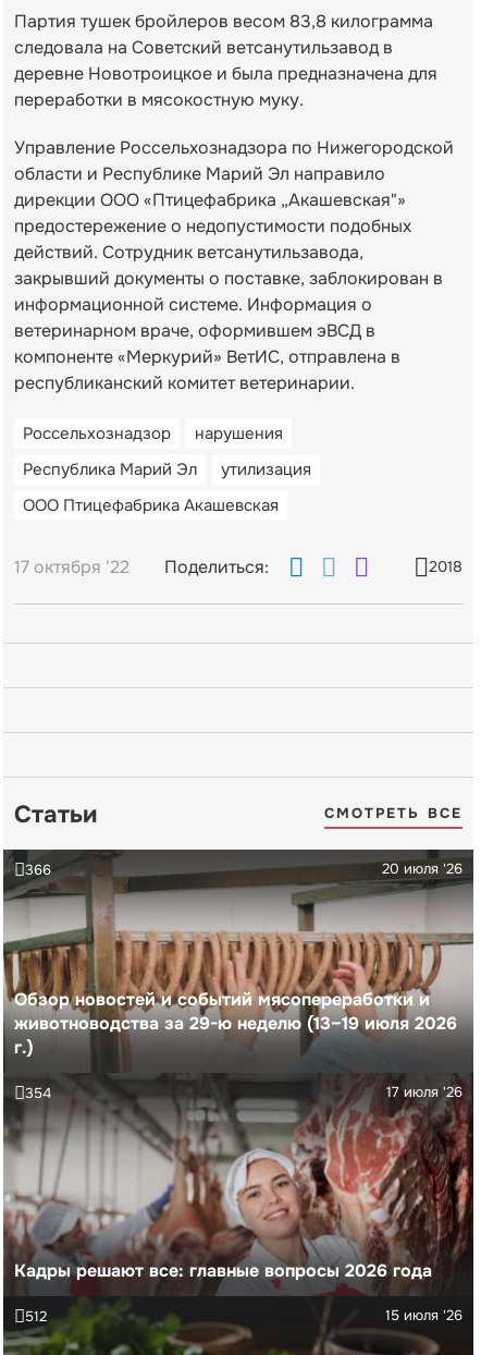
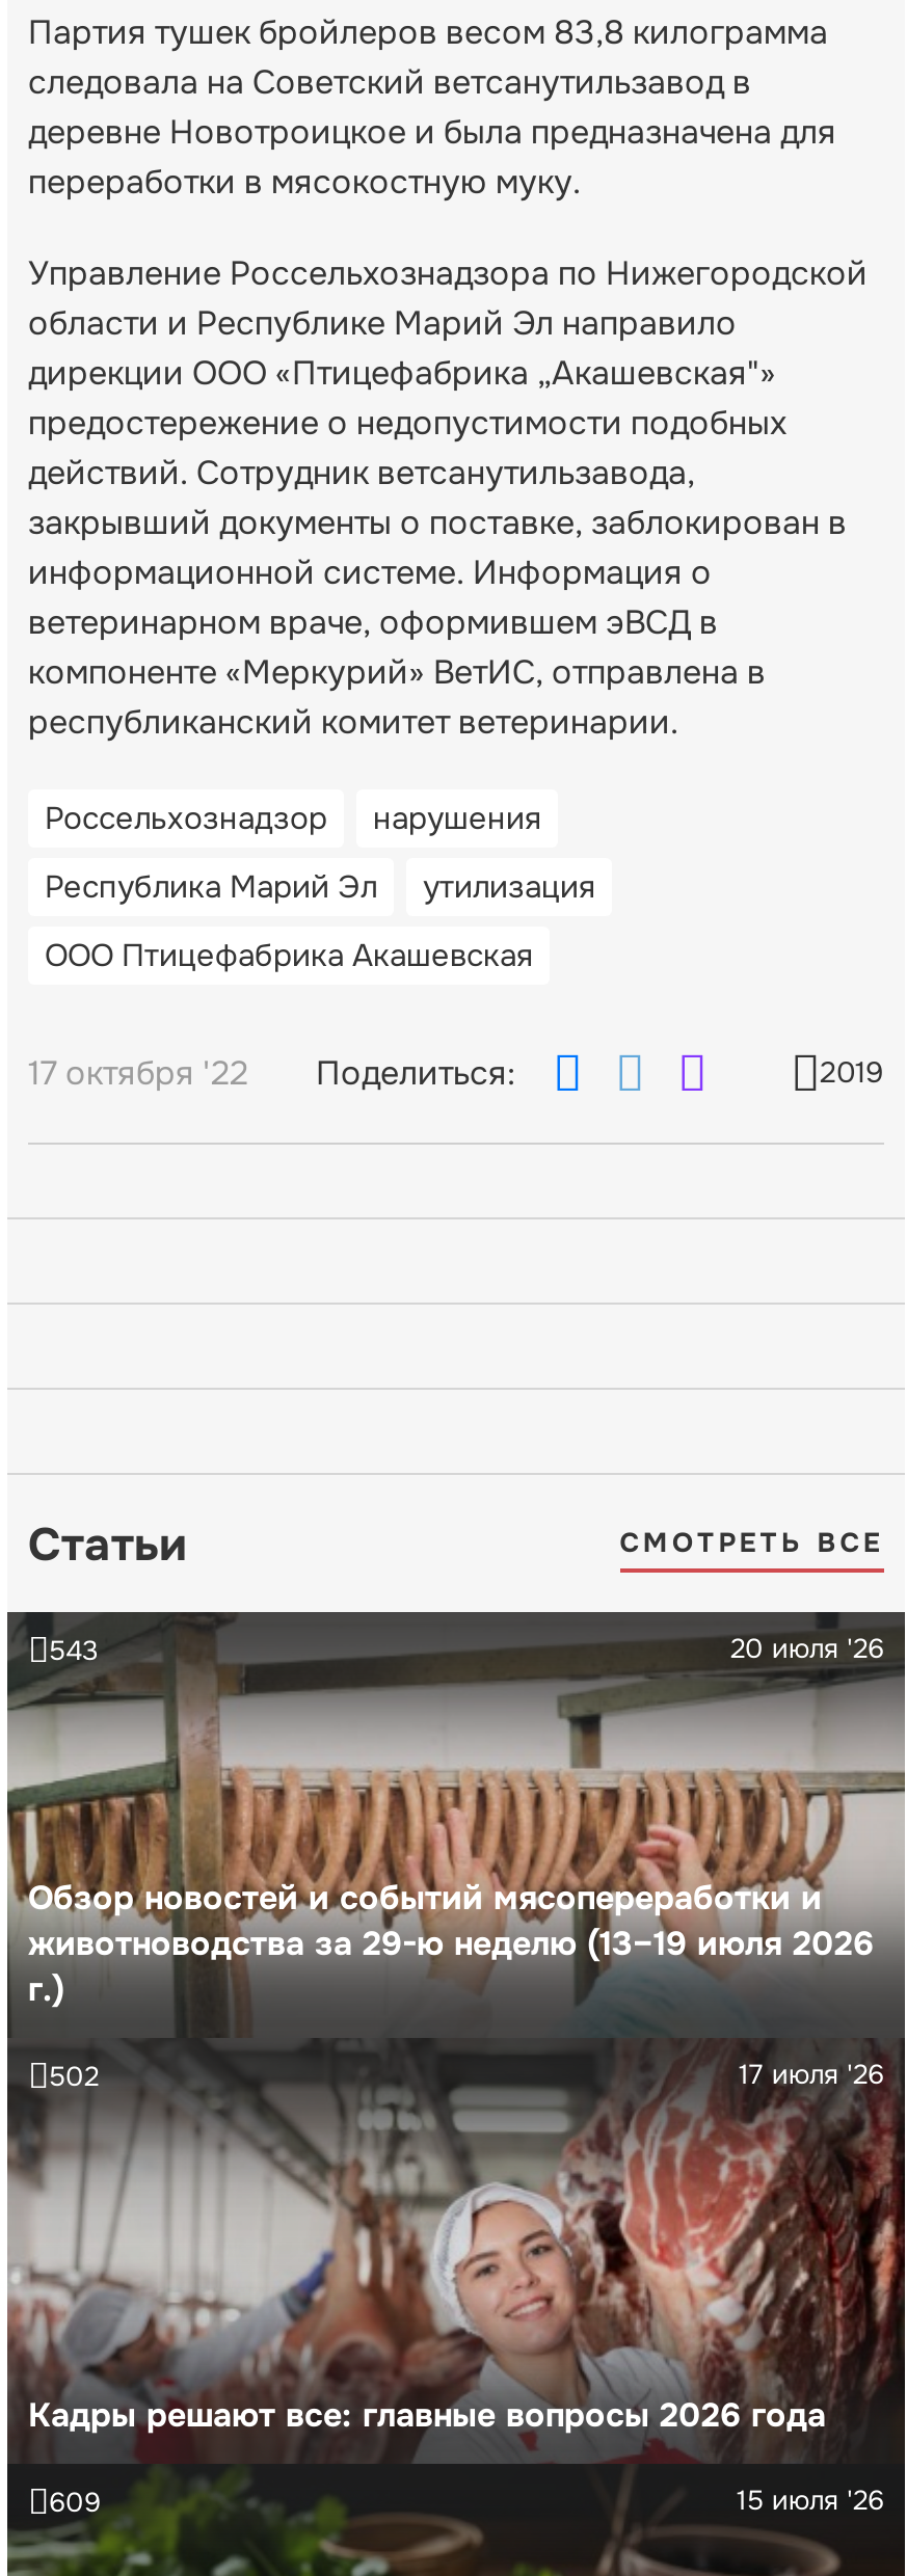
[429,557,462,577] 2018 -> [820,1054,884,1091] 2019
[25,860,51,879] 366 -> [49,1633,99,1668] 543
[25,1084,51,1102] 354 -> [49,2059,99,2094] 502
[25,1307,47,1325] 512 -> [49,2484,101,2520] 609

